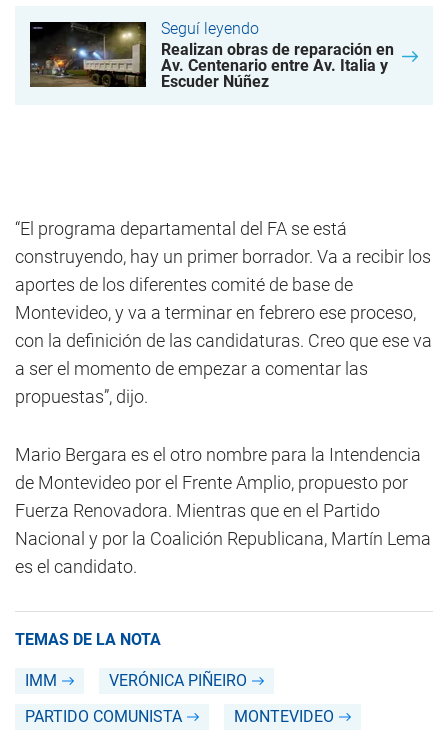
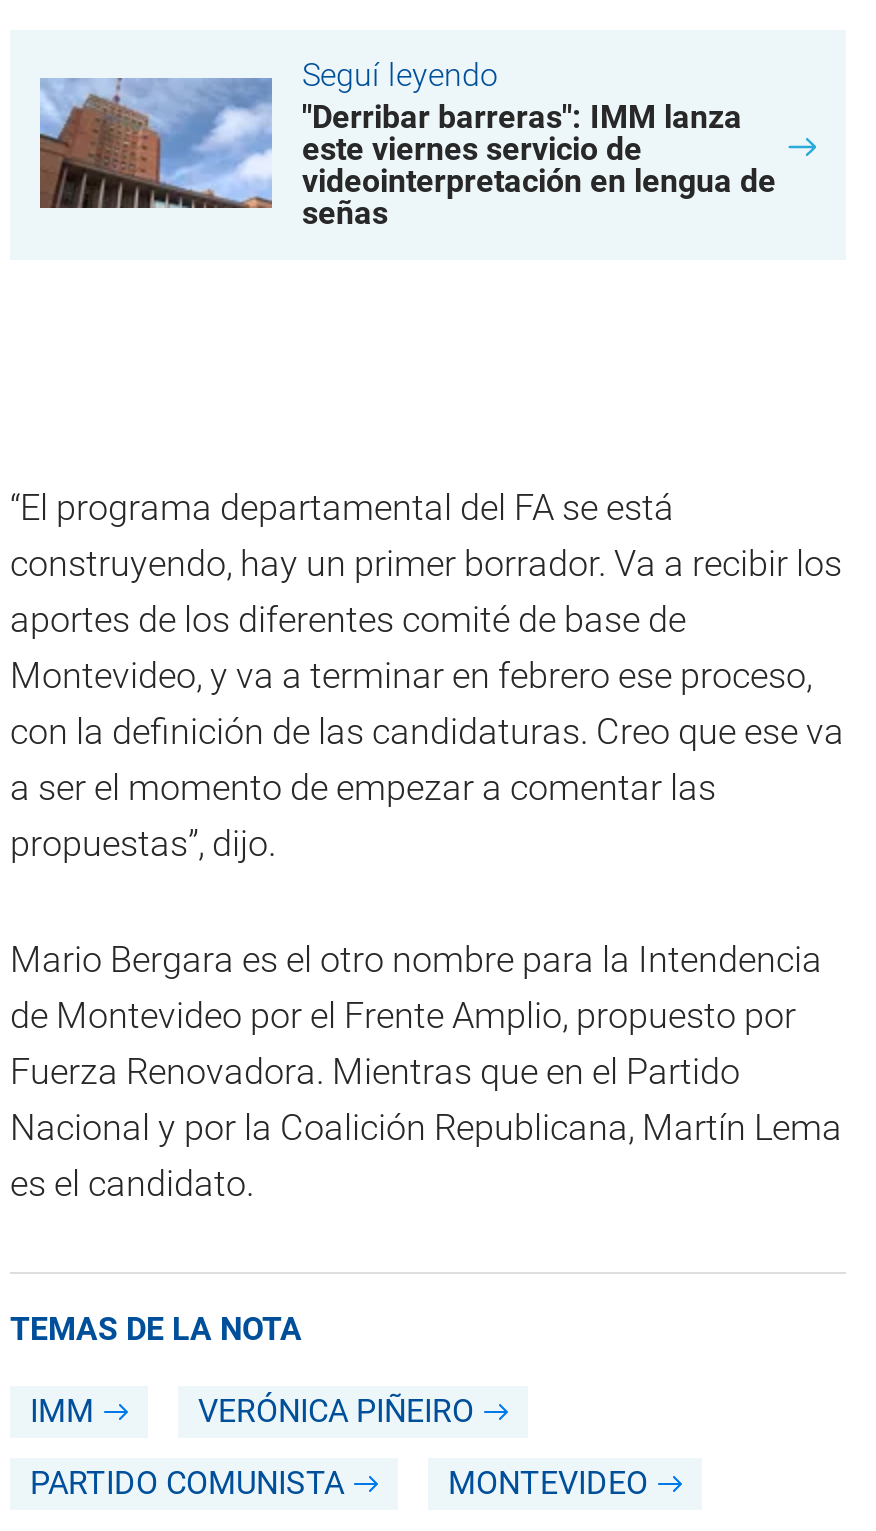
[29,21,394,91] [image] | Realizan obras de reparación en | Av. Centenario entre Av. Italia y | Escuder Núñez -> [38,62,776,232] [image] | "Derribar barreras": IMM lanza | este viernes servicio de | videointerpretación en lengua de | señas

